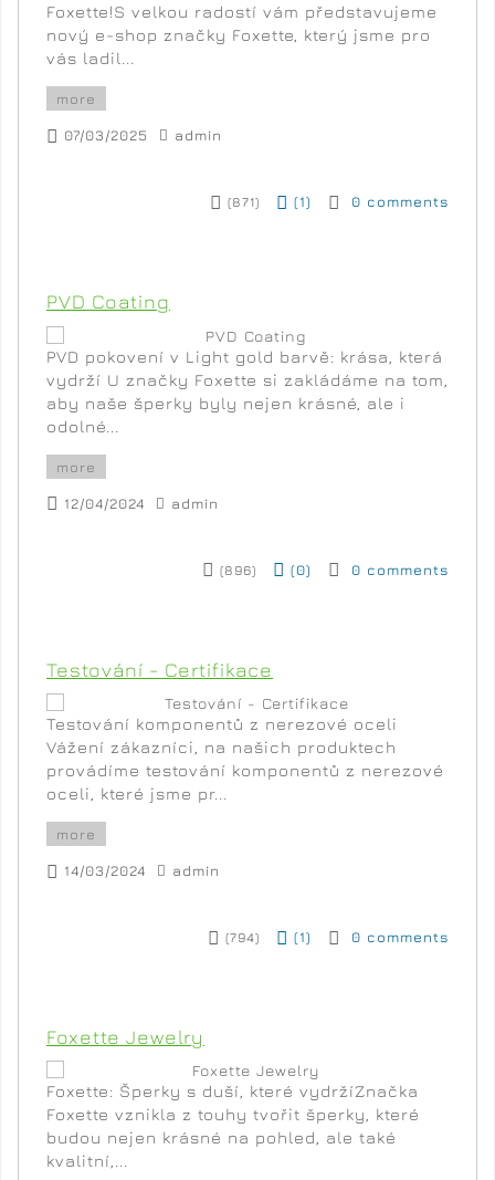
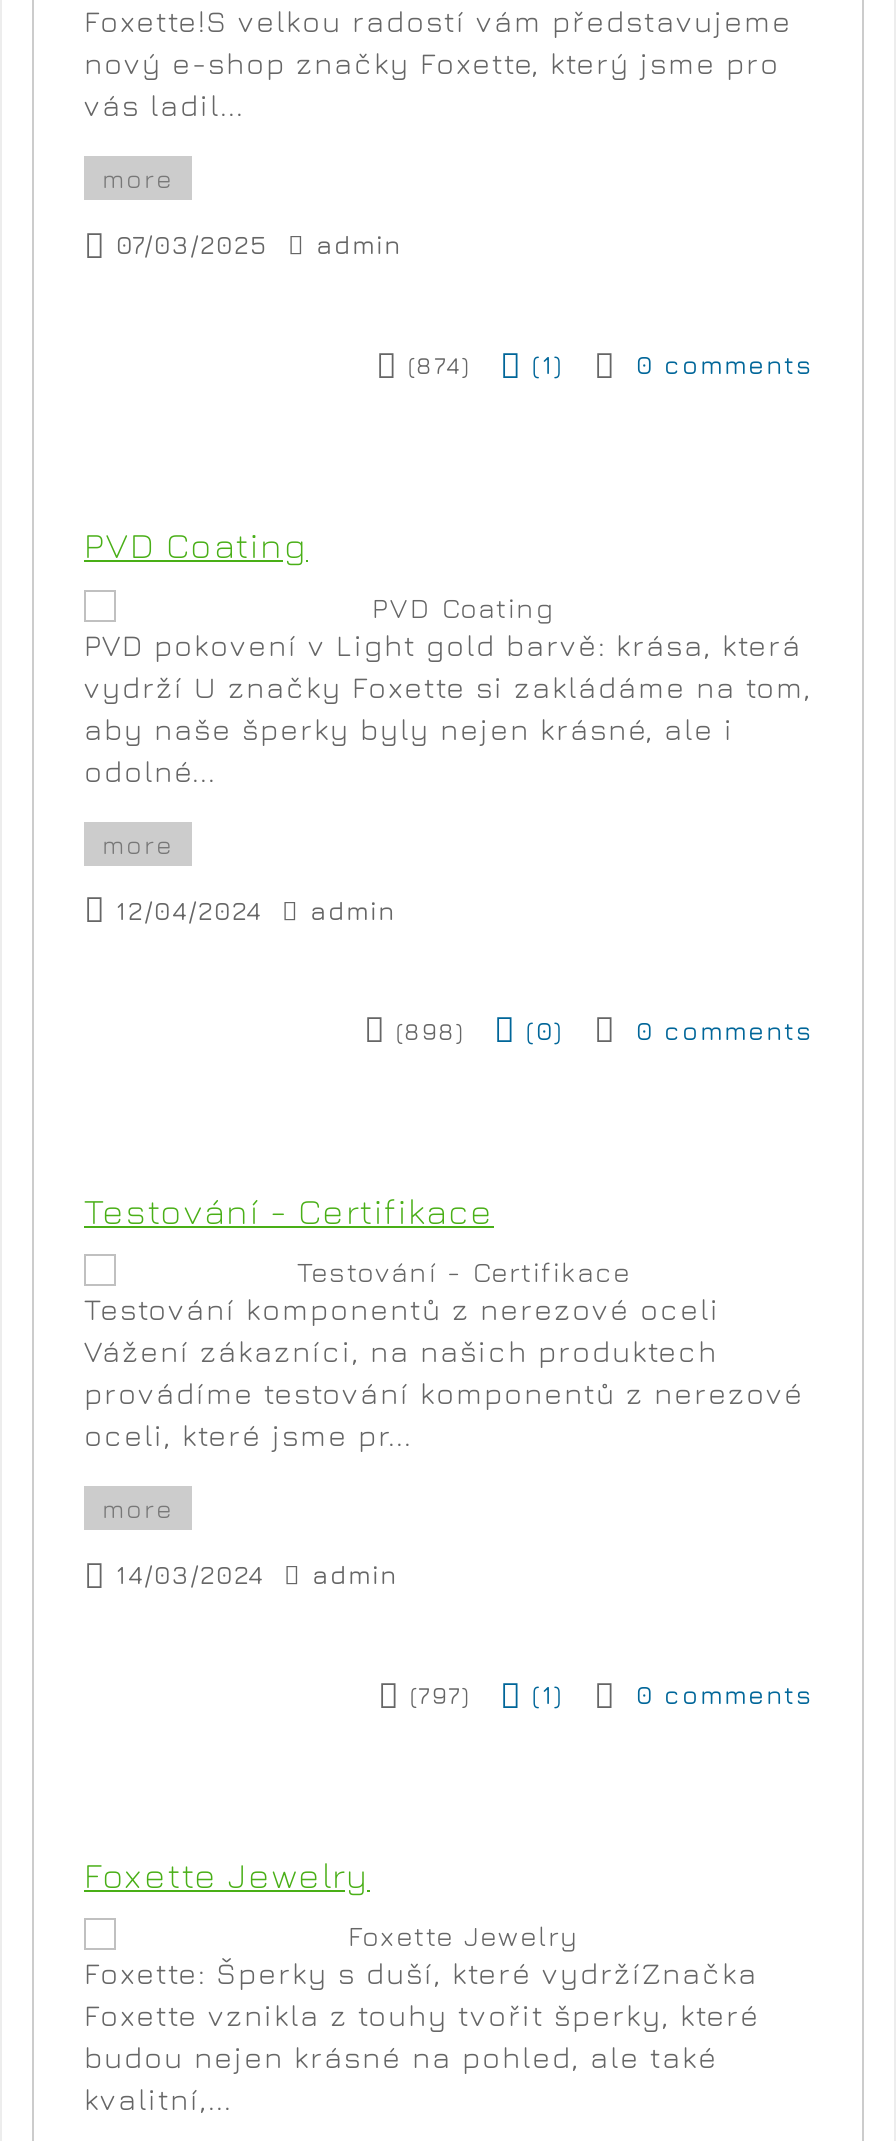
[228,193,312,210] (871) (1) -> [408,349,564,381] (874) (1)
[220,560,312,578] (896) (0) -> [396,1013,564,1045] (898) (0)
[225,928,312,945] (794) (1) -> [410,1678,564,1710] (797) (1)

